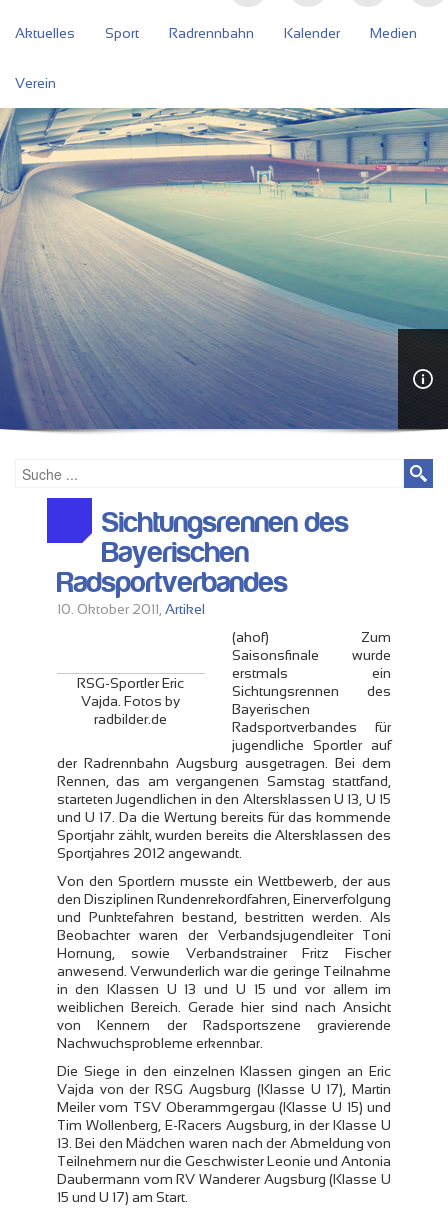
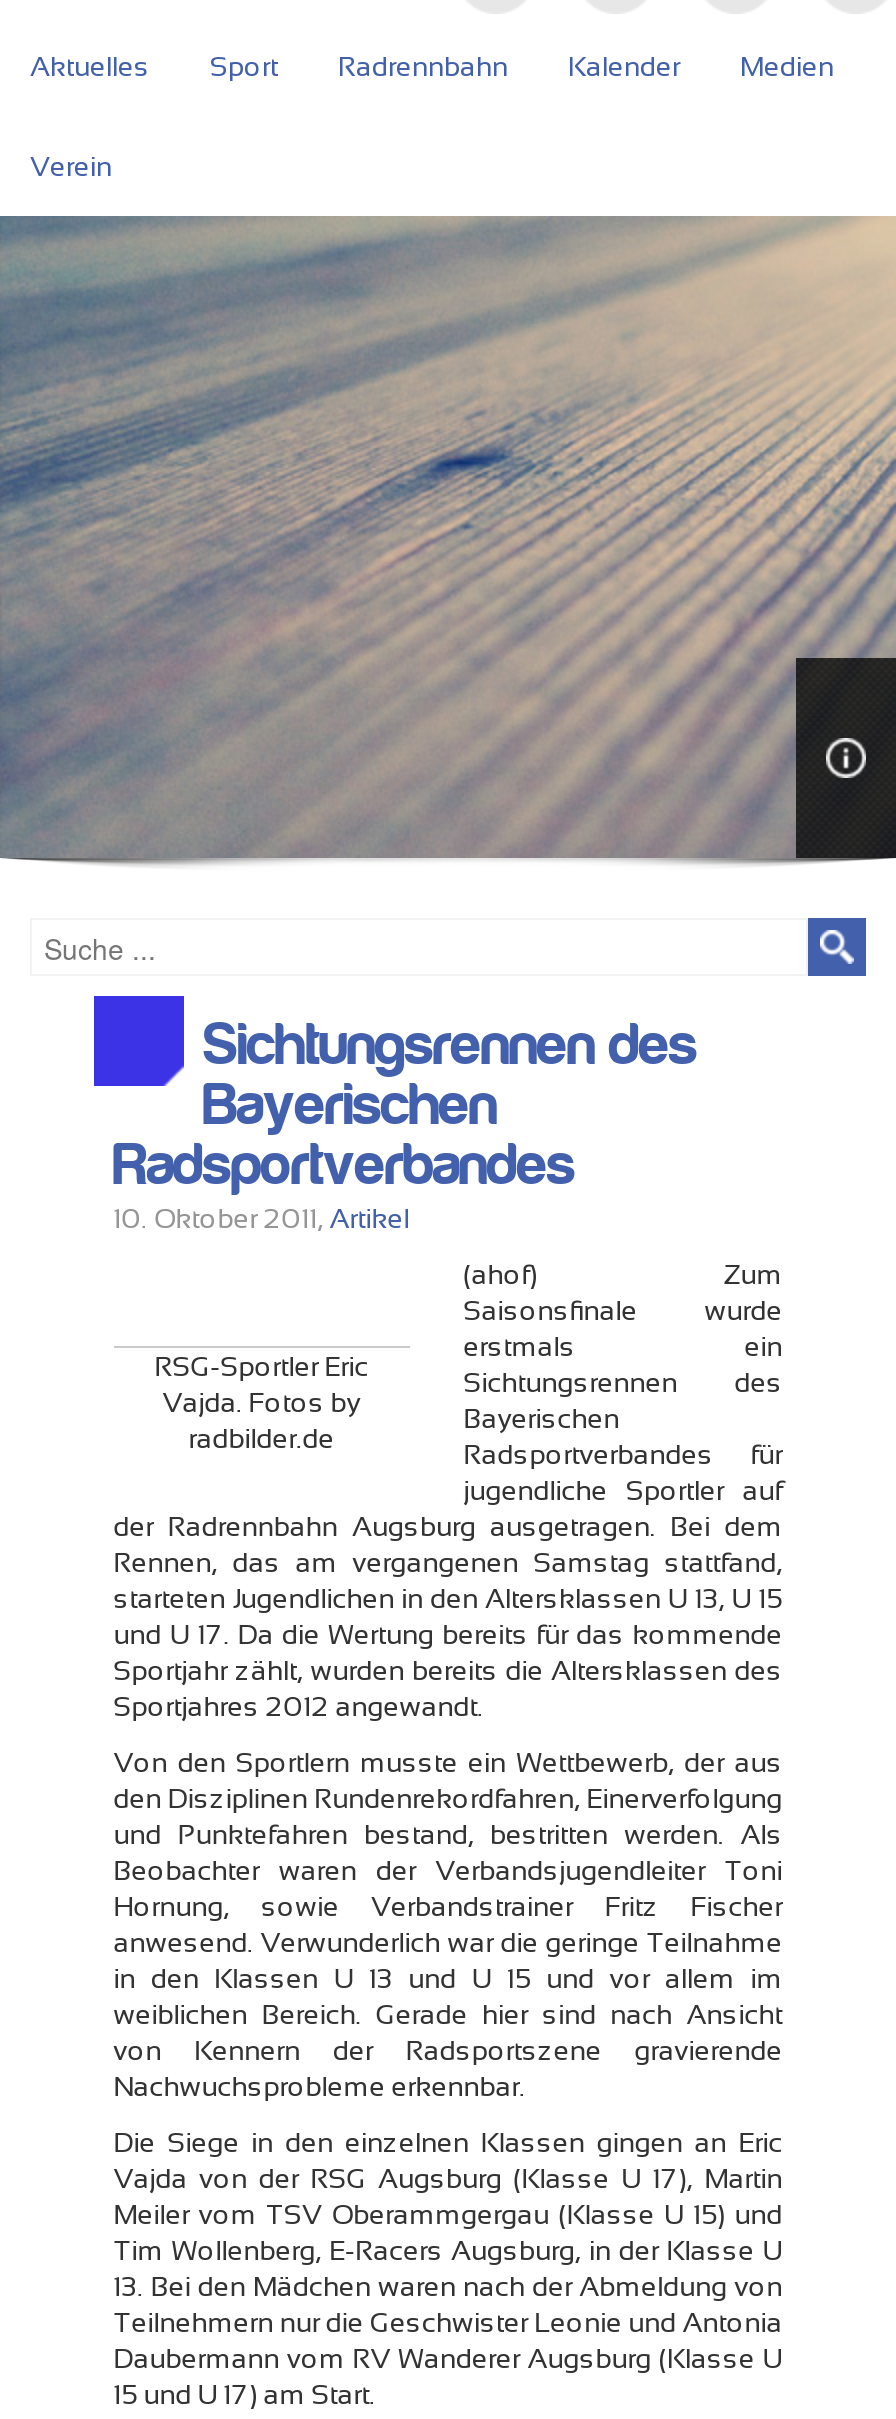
[3,107,445,429] [image] -> [6,216,890,858] [image]

